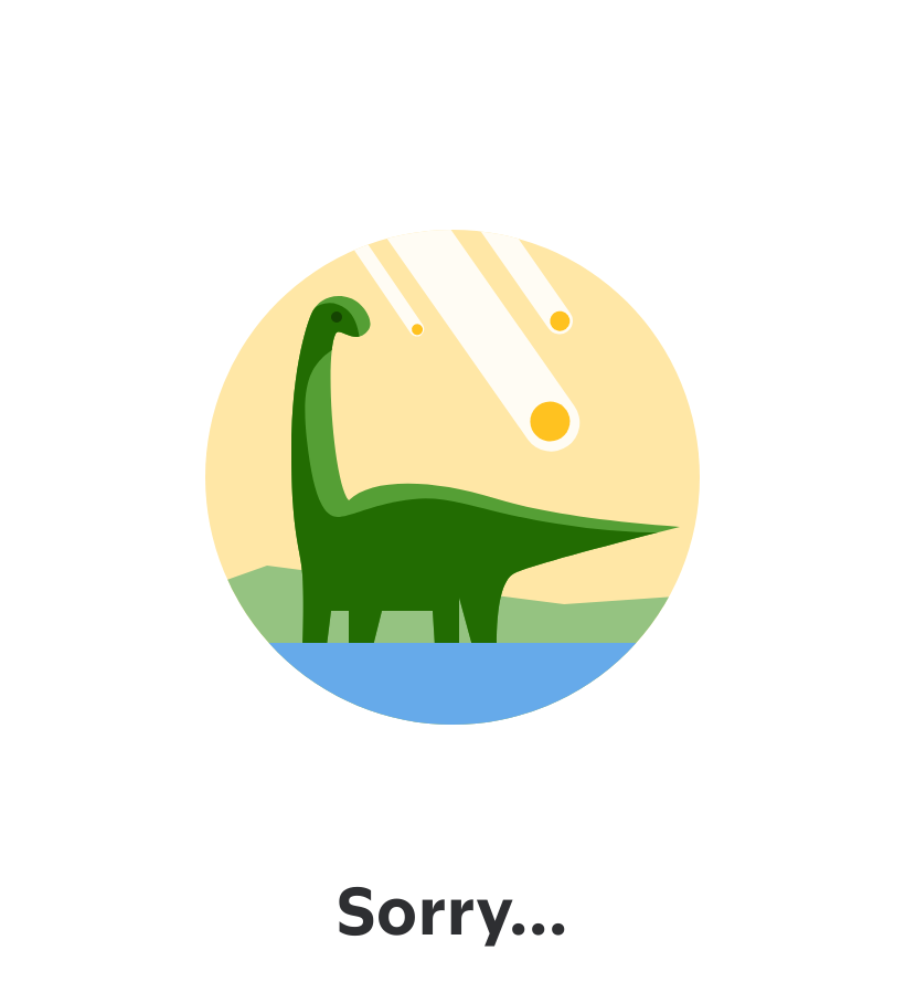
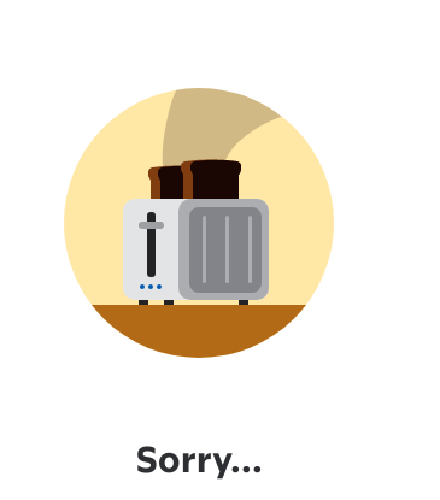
[227,232,678,727] [image] -> [77,88,319,359] [image]

